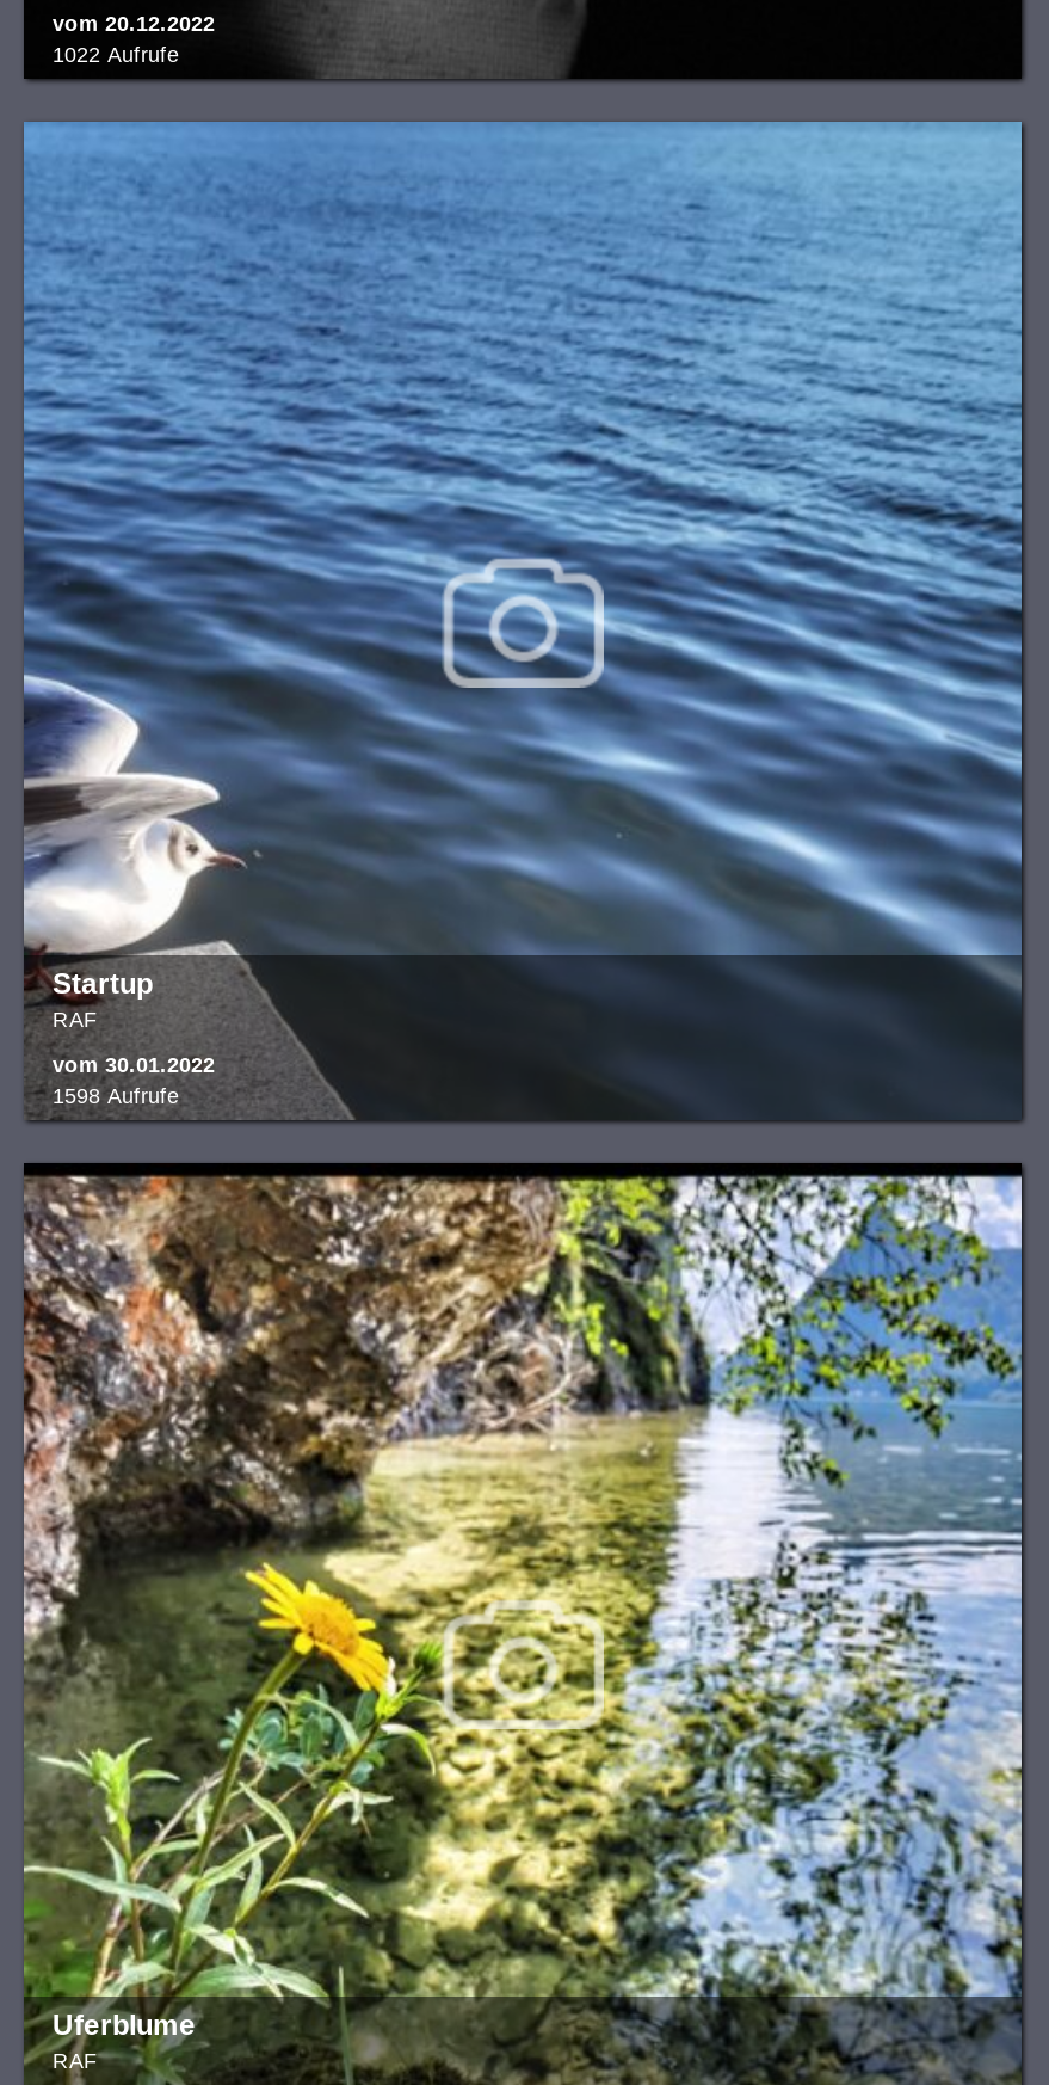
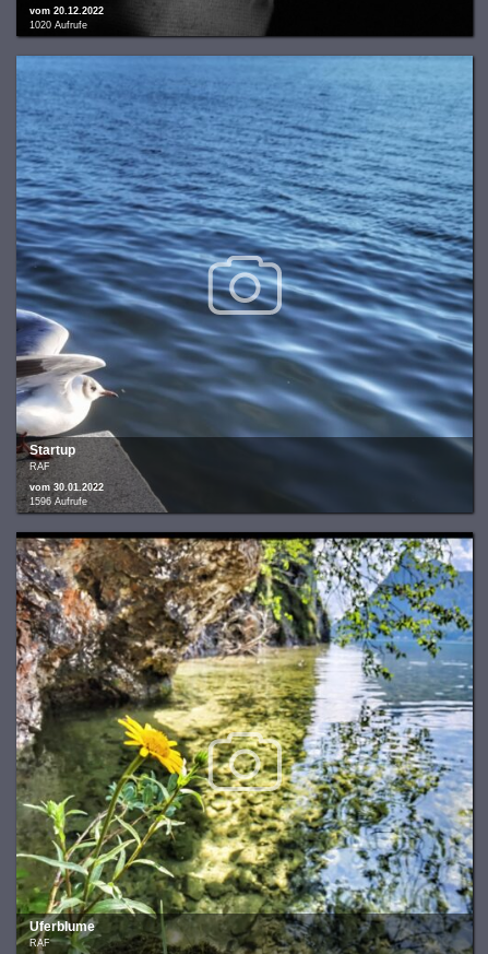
[53,43,179,67] 1022 Aufrufe -> [29,20,87,31] 1020 Aufrufe
[53,1085,179,1109] 1598 Aufrufe -> [29,496,87,507] 1596 Aufrufe

